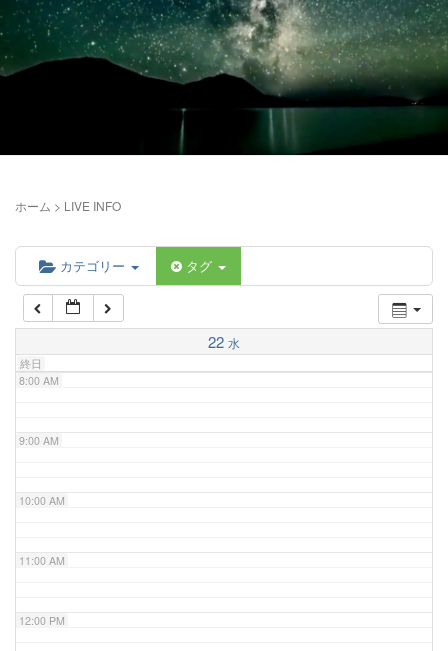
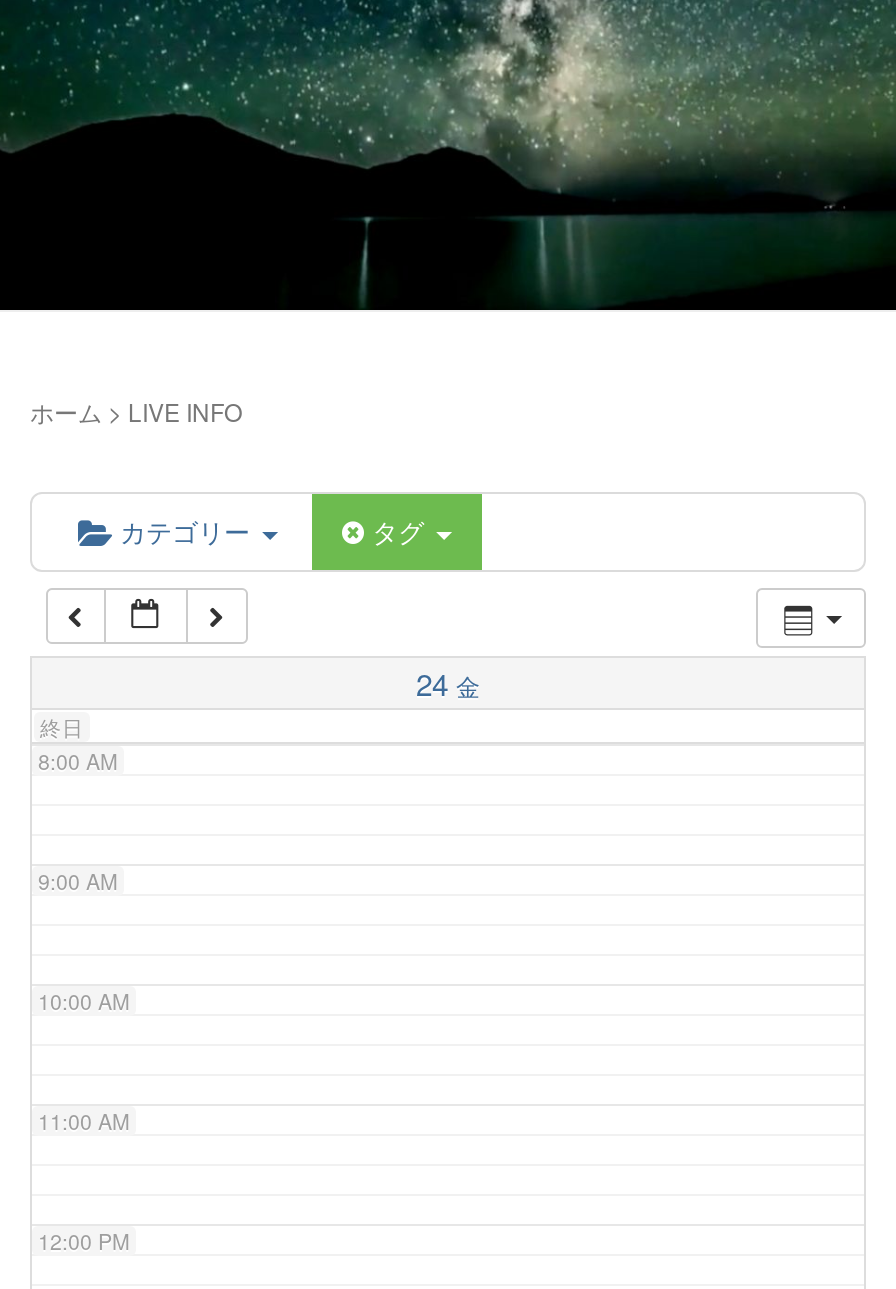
[208,331,240,352] 22 水 -> [416,662,480,704] 24 金

